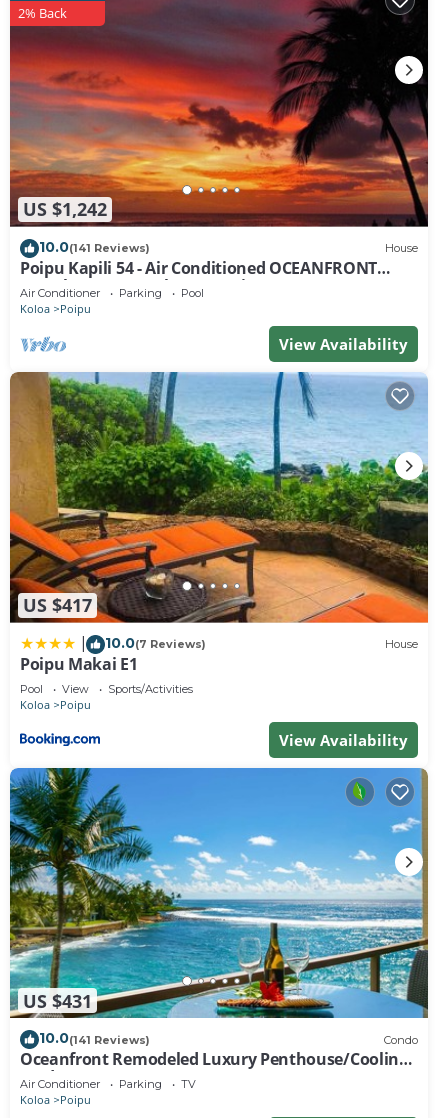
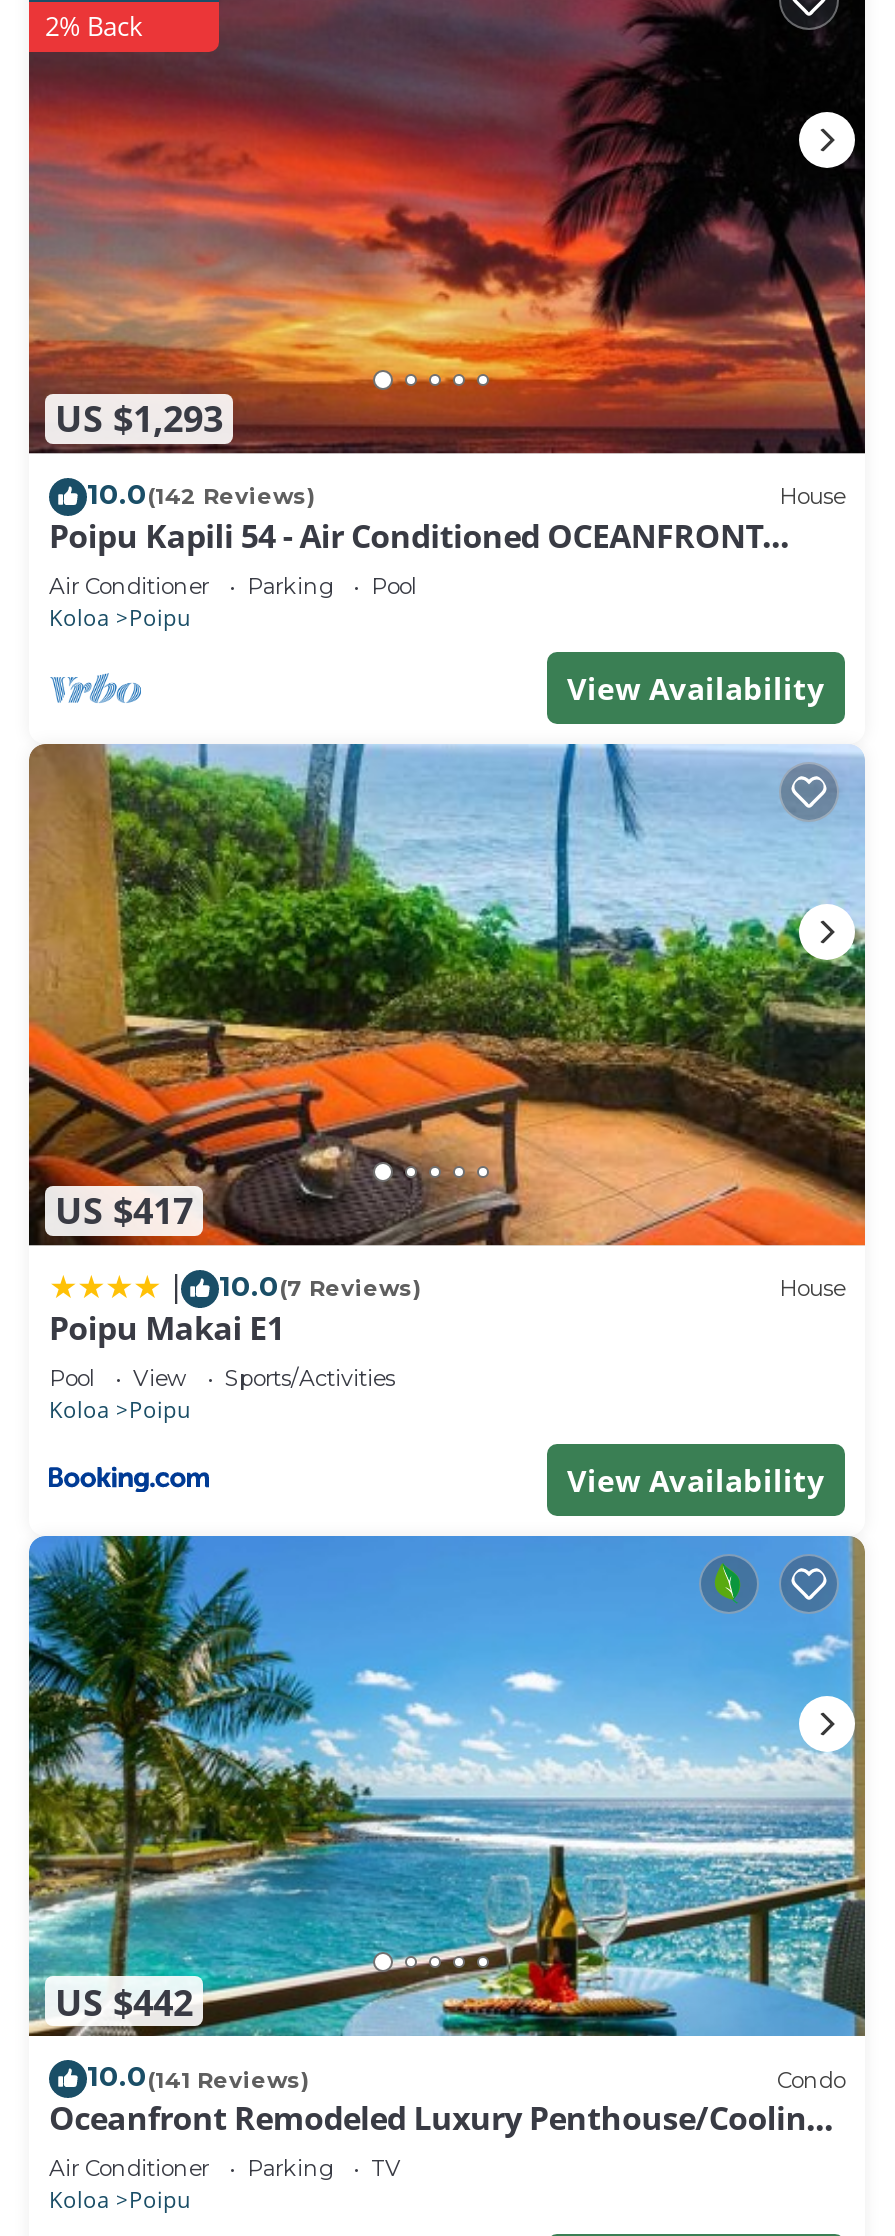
[23,197,107,221] US $1,242 -> [55,395,223,443] US $1,293
[39,238,150,256] 10.0(141 Reviews) -> [87,476,315,512] 10.0(142 Reviews)
[23,989,92,1013] US $431 -> [55,1978,193,2026] US $442

